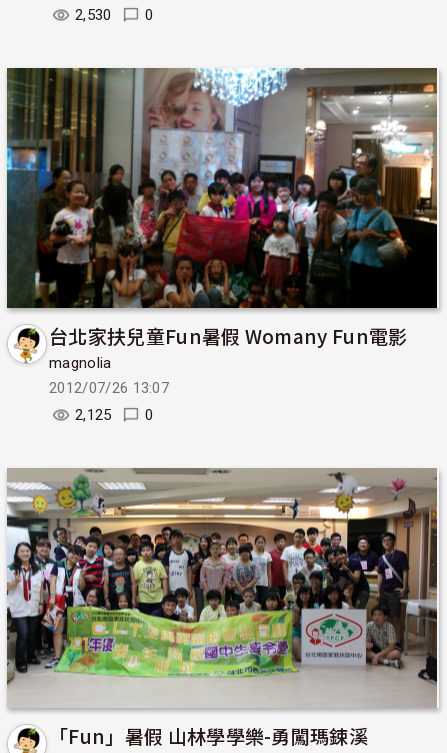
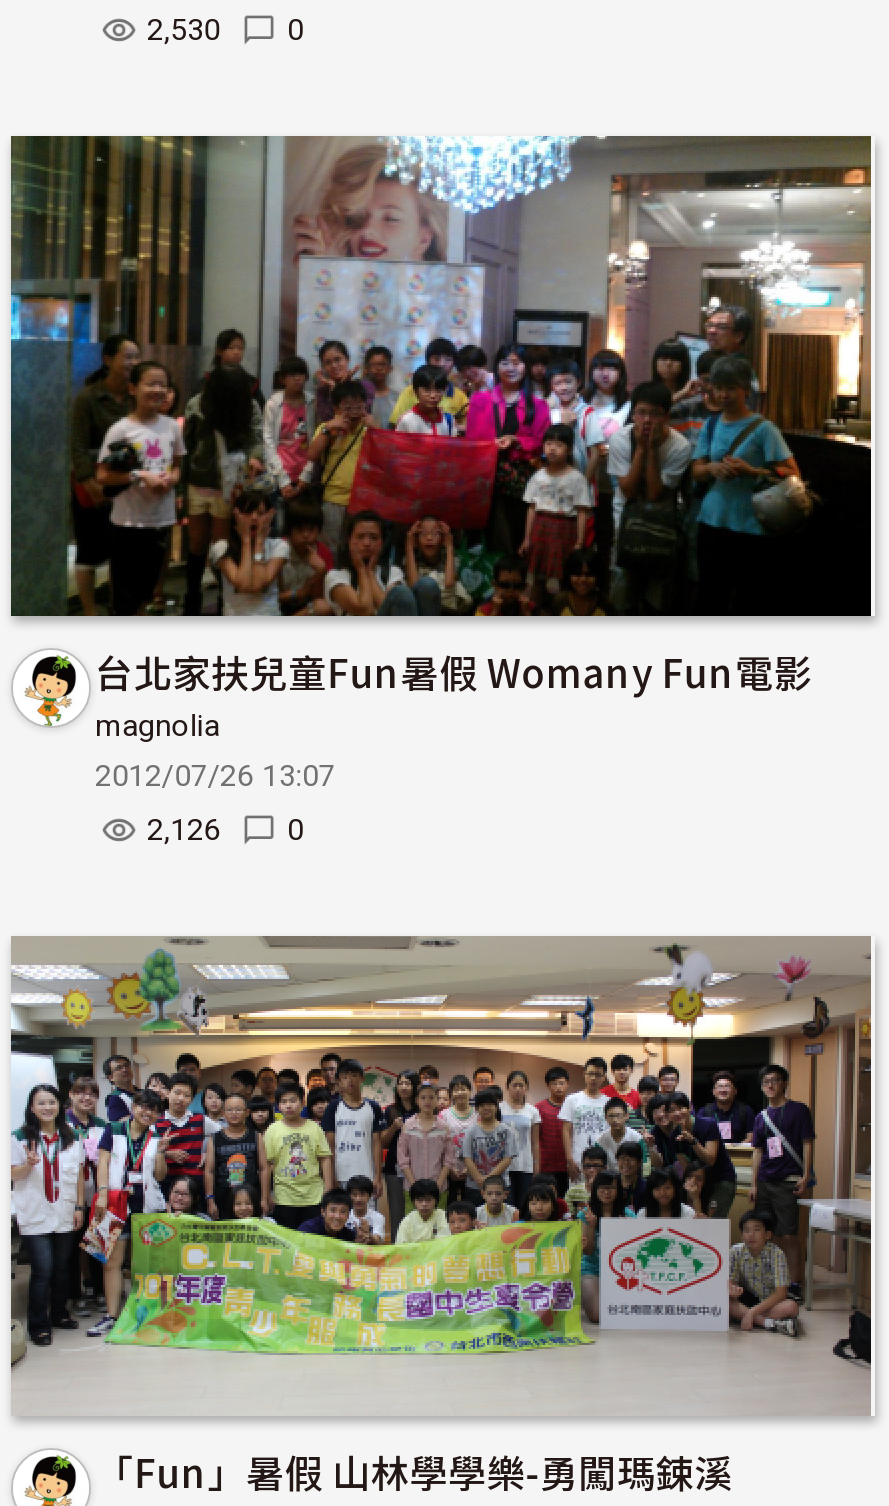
[75,406,153,424] 2,125 0 -> [147,812,304,848] 2,126 0

